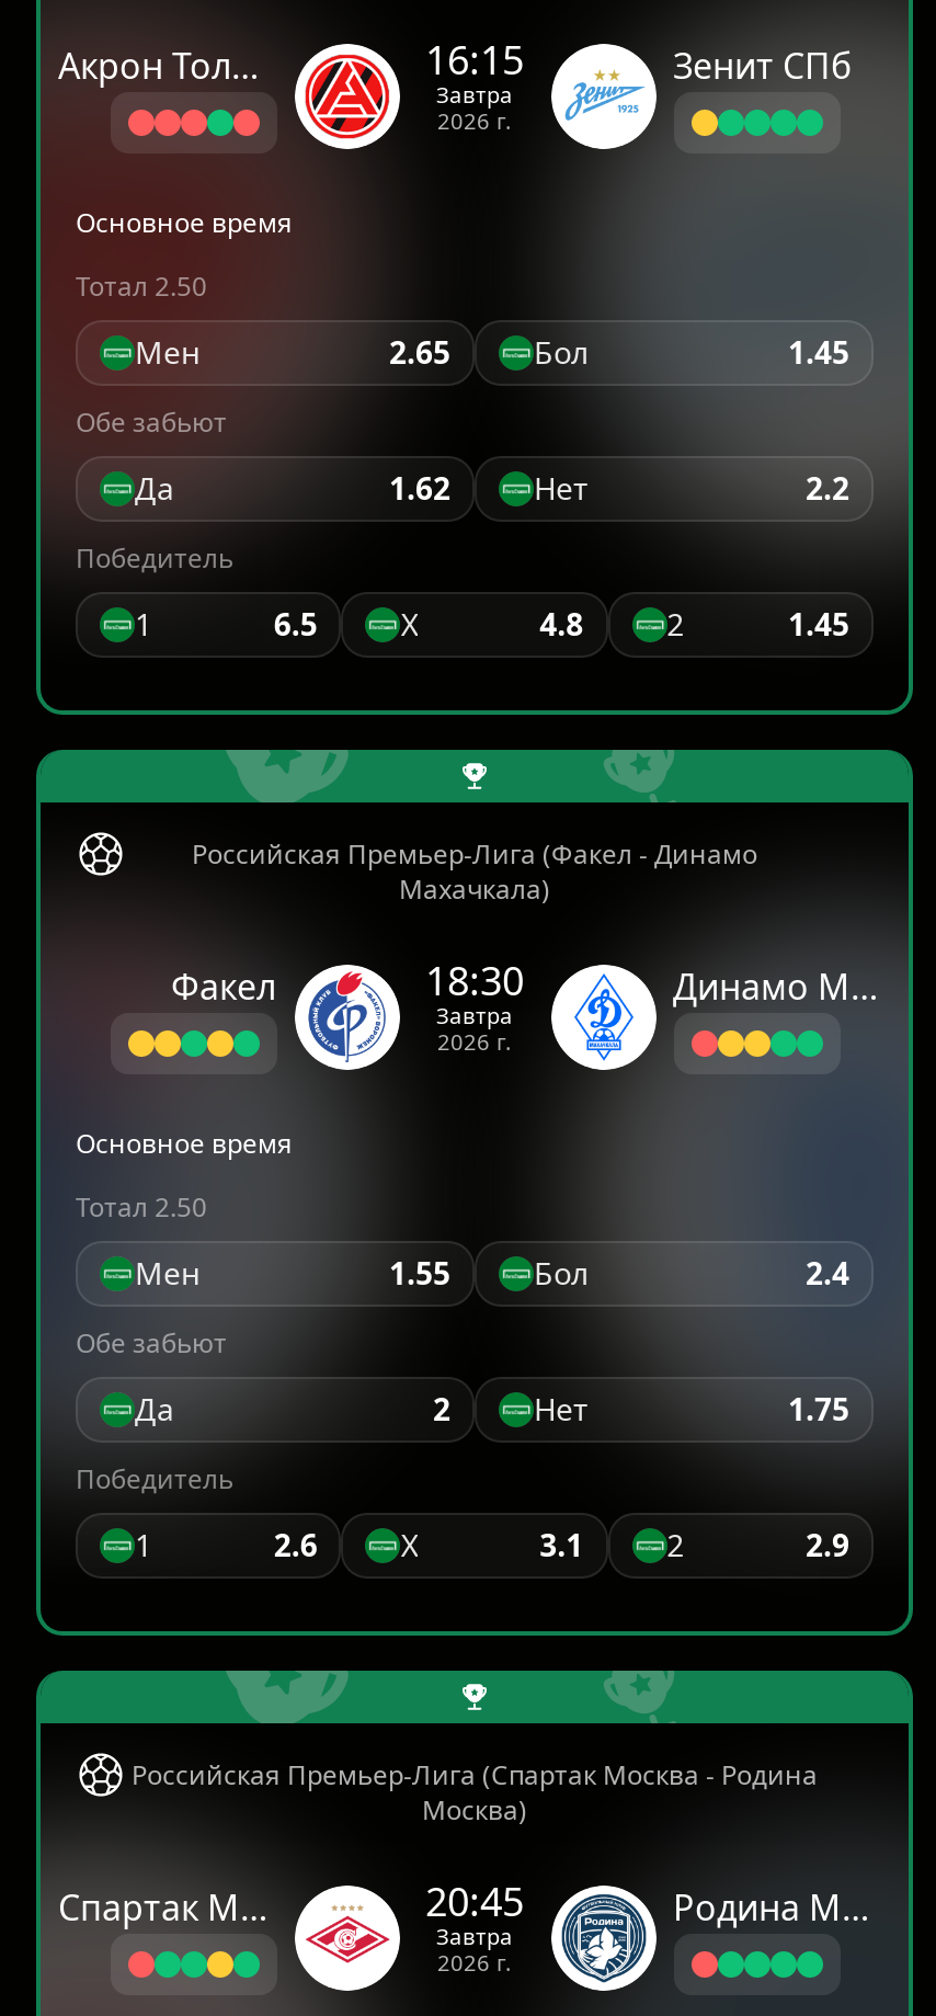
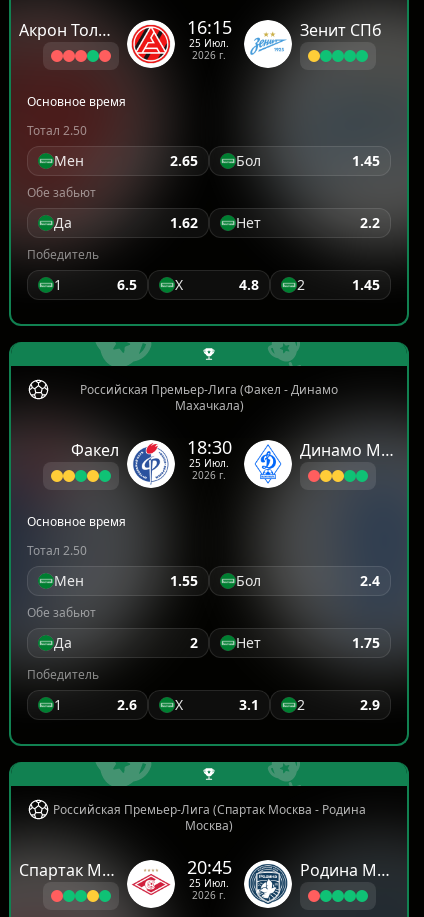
[436,79,513,110] Завтра -> [189,36,229,50] 25 Июл.
[436,1000,513,1031] Завтра -> [189,456,229,470] 25 Июл.
[436,1921,513,1952] Завтра -> [189,876,229,890] 25 Июл.

